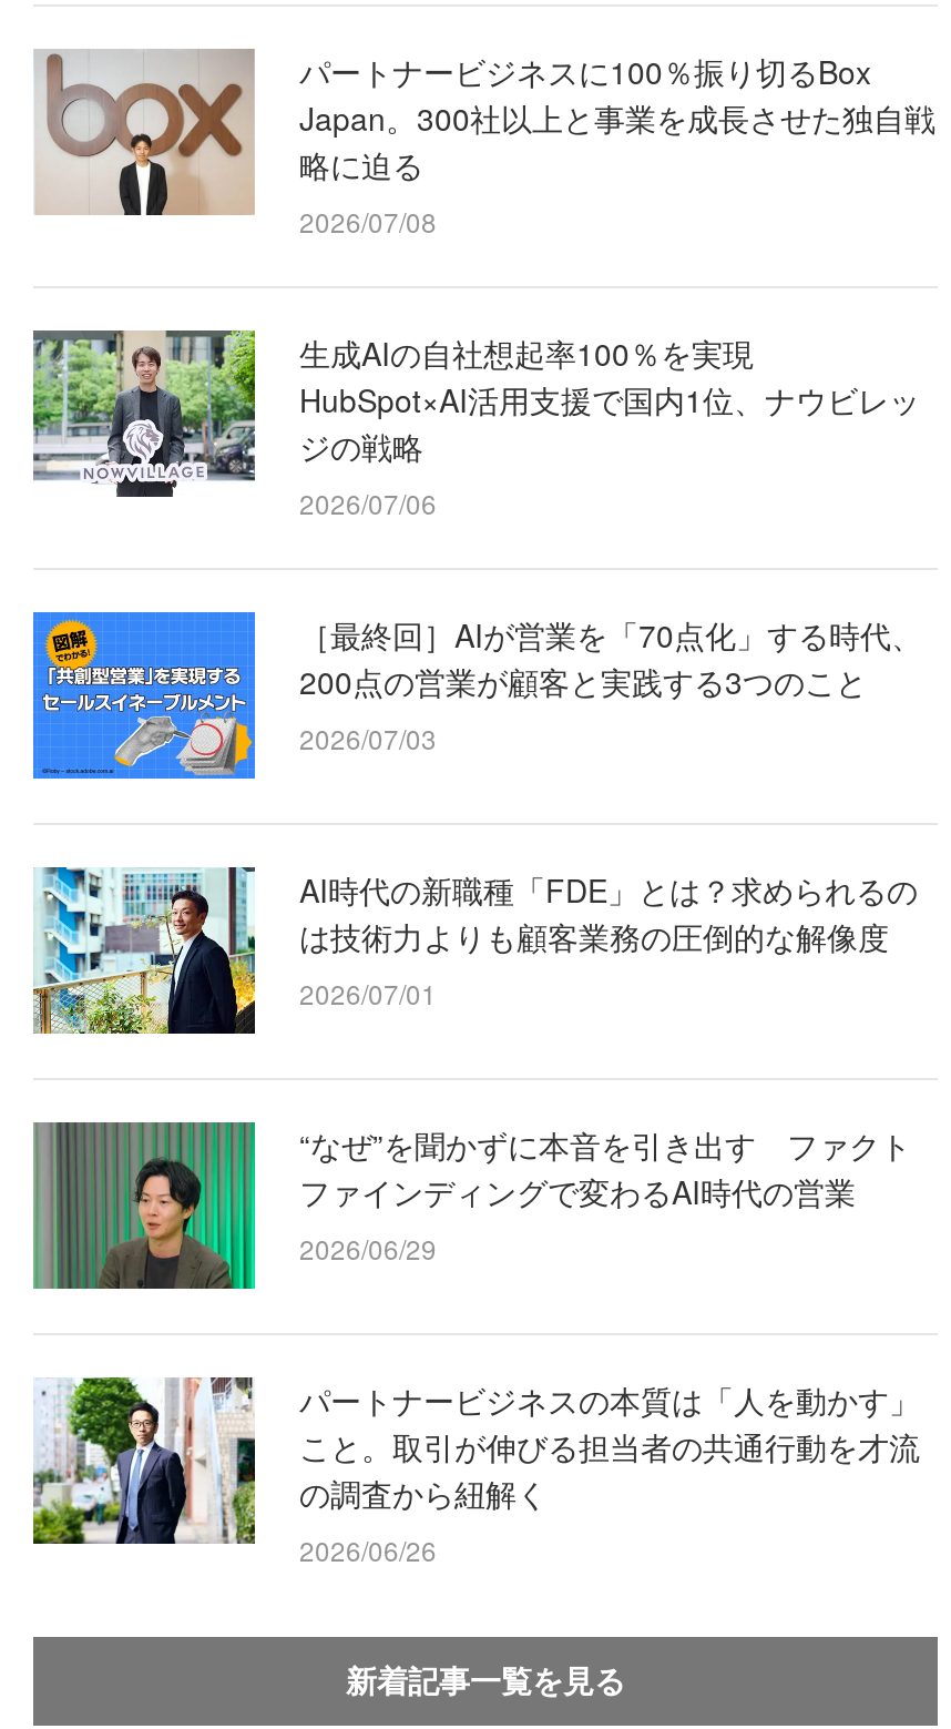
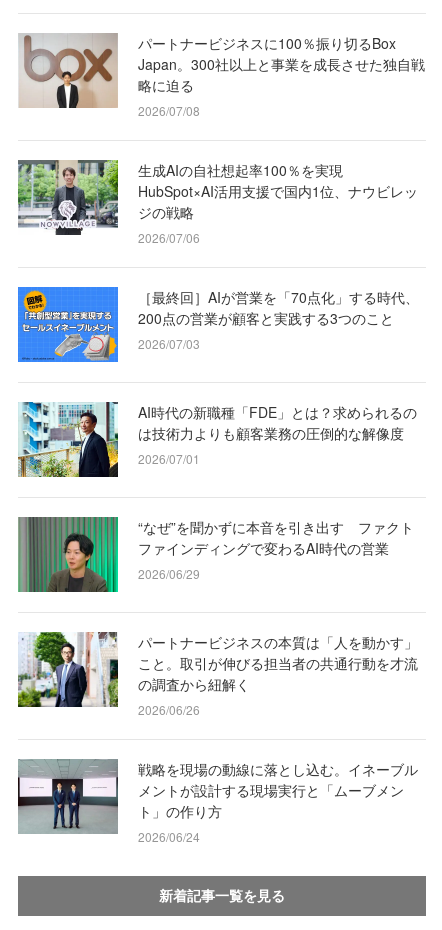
none -> [17,758,418,845] [image] | 戦略を現場の動線に落とし込む。イネーブル | メントが設計する現場実行と「ムーブメン | ト」の作り方 | 2026/06/24

